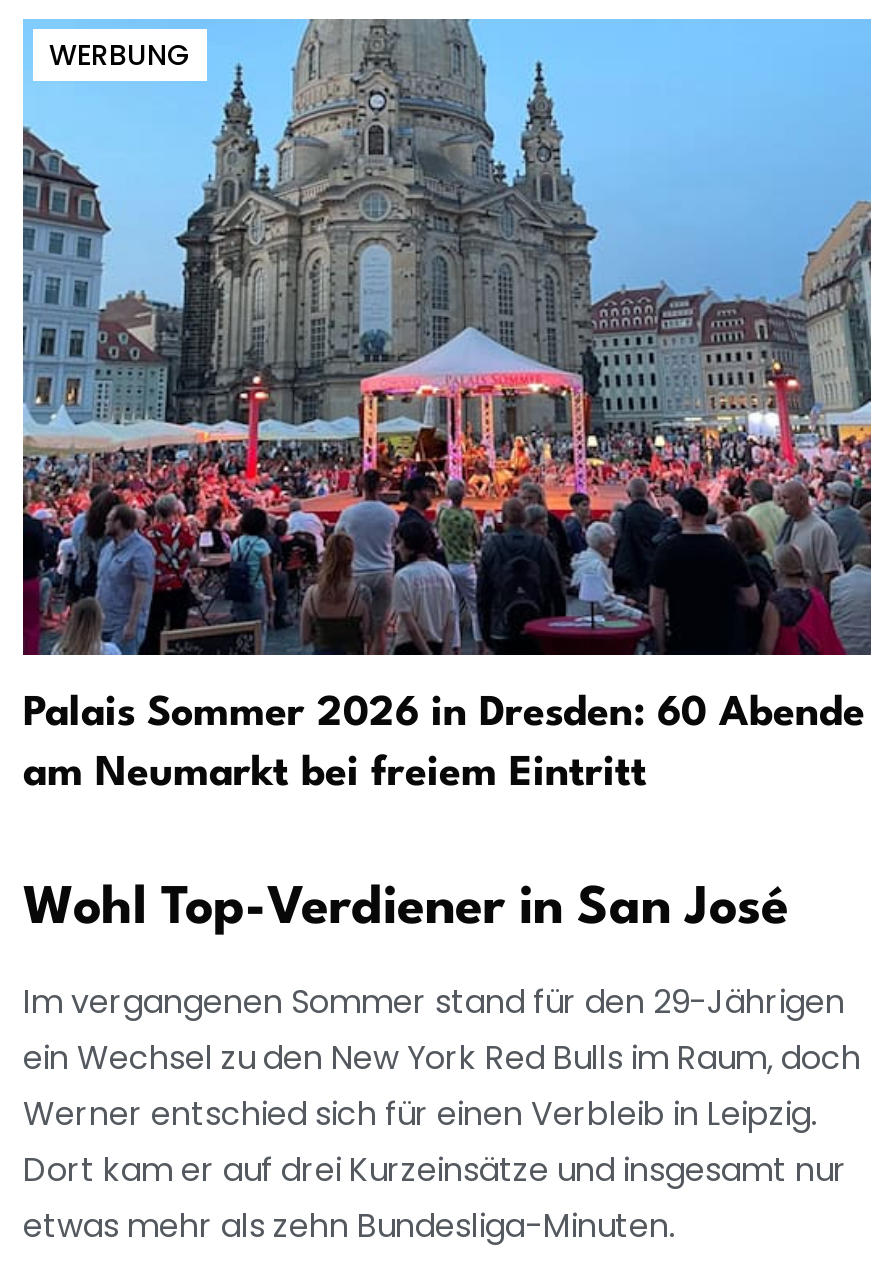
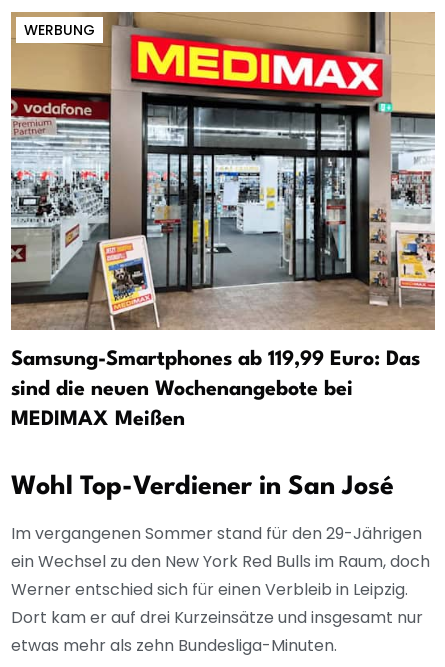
[21,17,873,795] [image] | Palais Sommer 2026 in Dresden: 60 Abende | am Neumarkt bei freiem Eintritt -> [10,11,436,430] [image] | Samsung-Smartphones ab 119,99 Euro: Das | sind die neuen Wochenangebote bei | MEDIMAX Meißen

